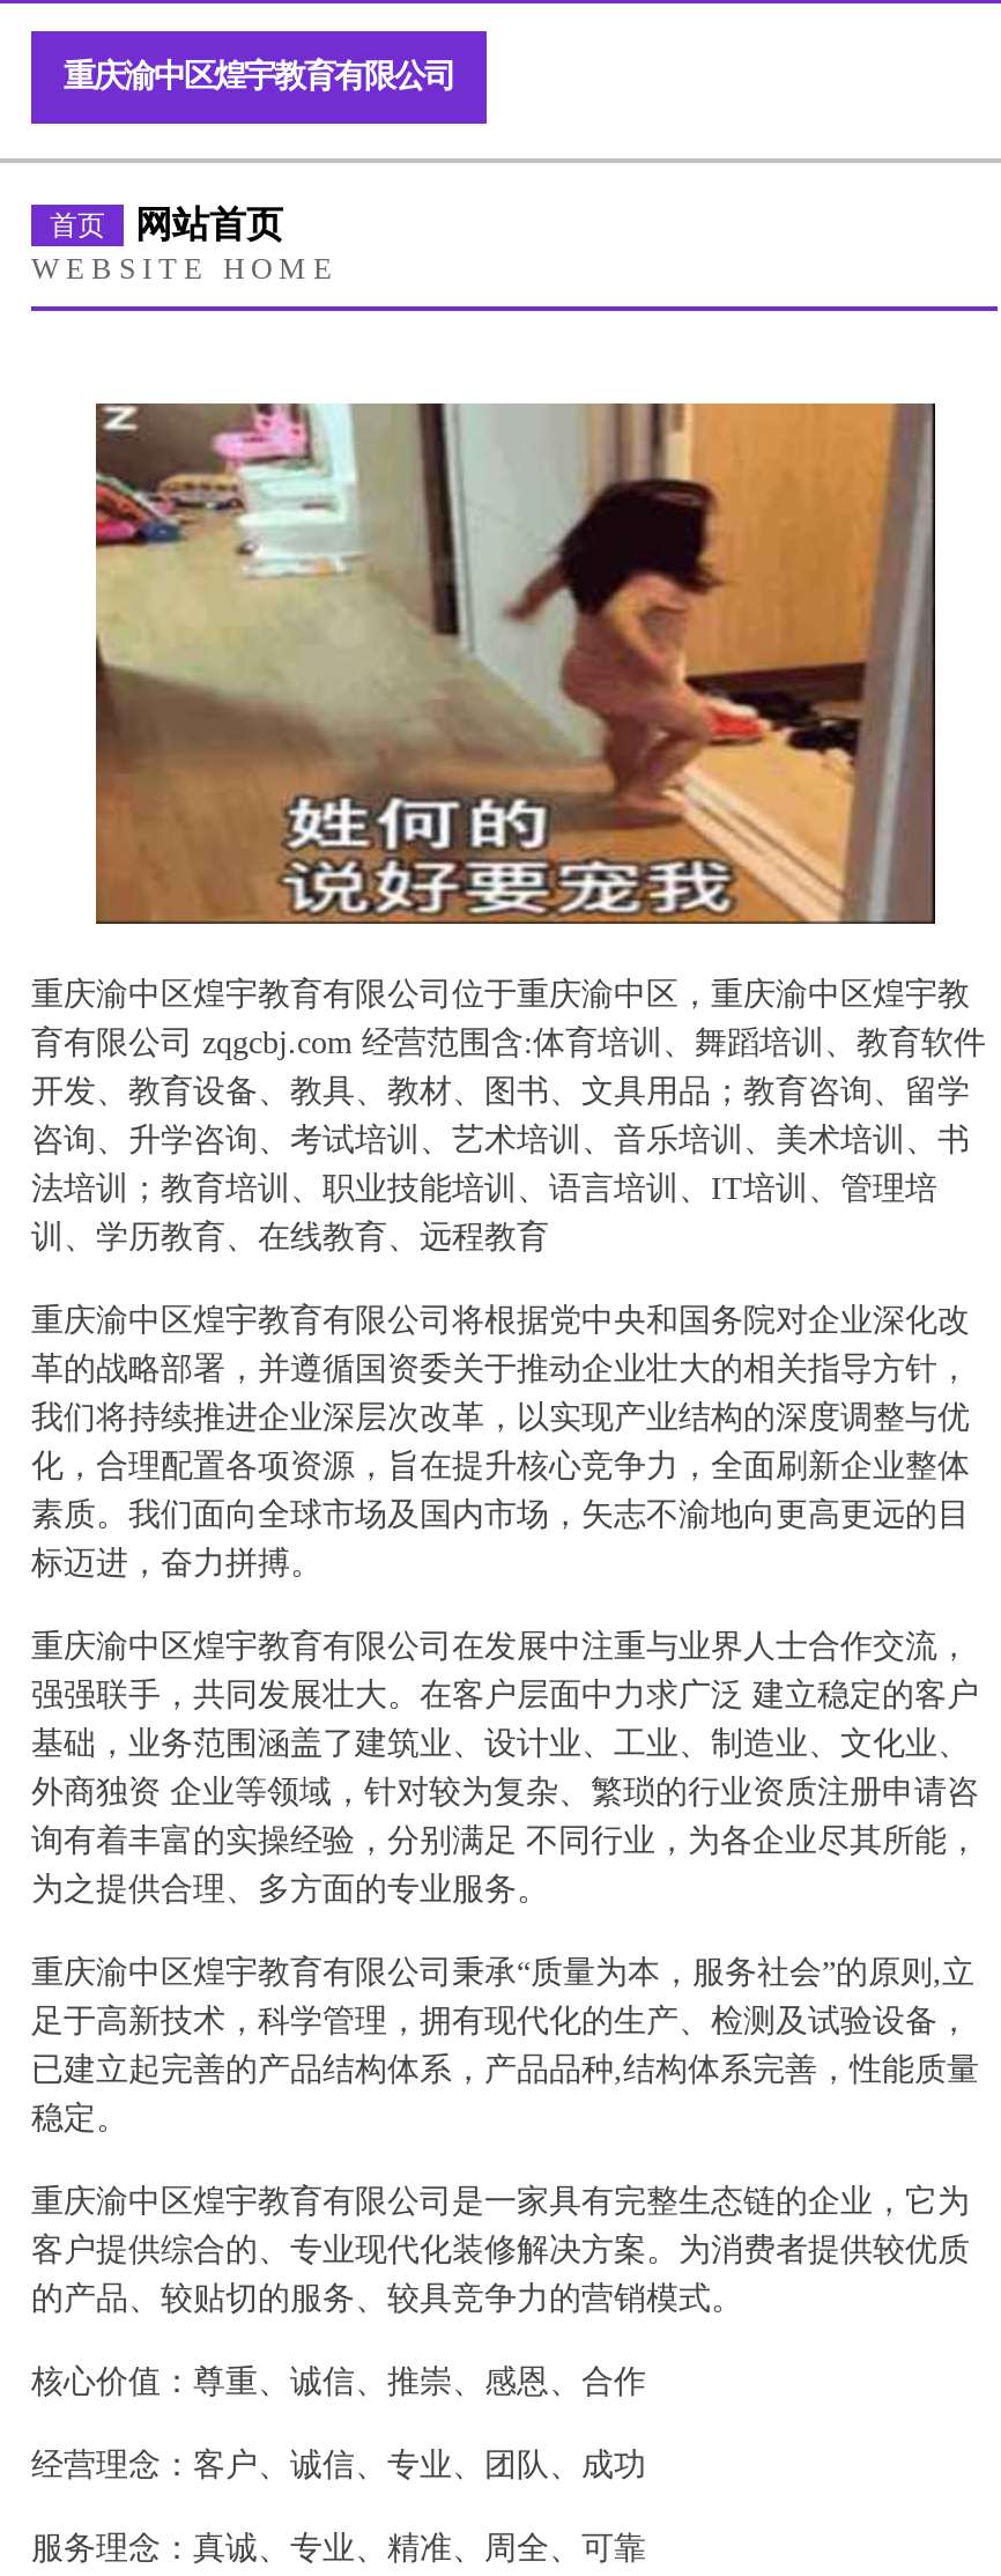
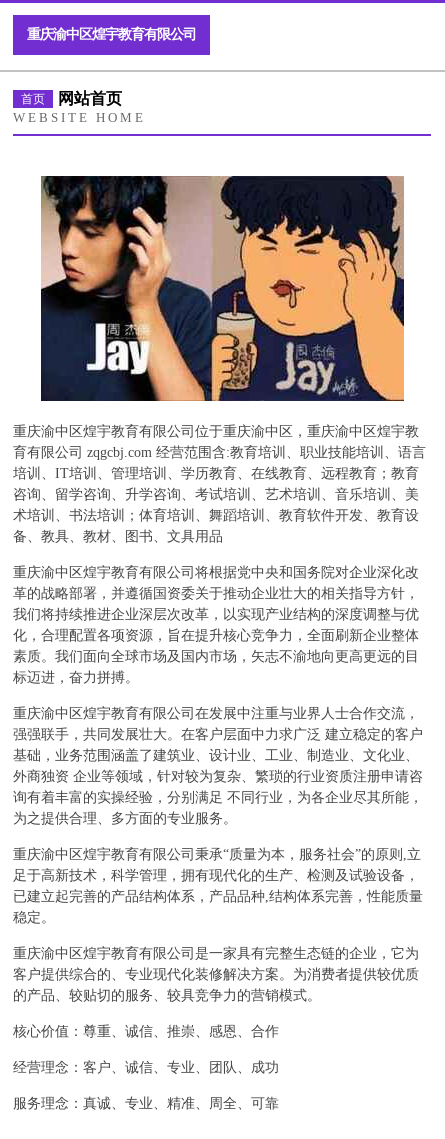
[94,401,937,926] [image] -> [40,175,405,402] [image]
[31,1026,986,1254] 育有限公司 zqgcbj.com 经营范围含:体育培训、舞蹈培训、教育软件 | 开发、教育设备、教具、教材、图书、文具用品；教育咨询、留学 | 咨询、升学咨询、考试培训、艺术培训、音乐培训、美术培训、书 | 法培训；教育培训、职业技能培训、语言培训、IT培训、管理培 | 训、学历教育、在线教育、远程教育 -> [13,445,426,544] 育有限公司 zqgcbj.com 经营范围含:教育培训、职业技能培训、语言 | 培训、IT培训、管理培训、学历教育、在线教育、远程教育；教育 | 咨询、留学咨询、升学咨询、考试培训、艺术培训、音乐培训、美 | 术培训、书法培训；体育培训、舞蹈培训、教育软件开发、教育设 | 备、教具、教材、图书、文具用品

